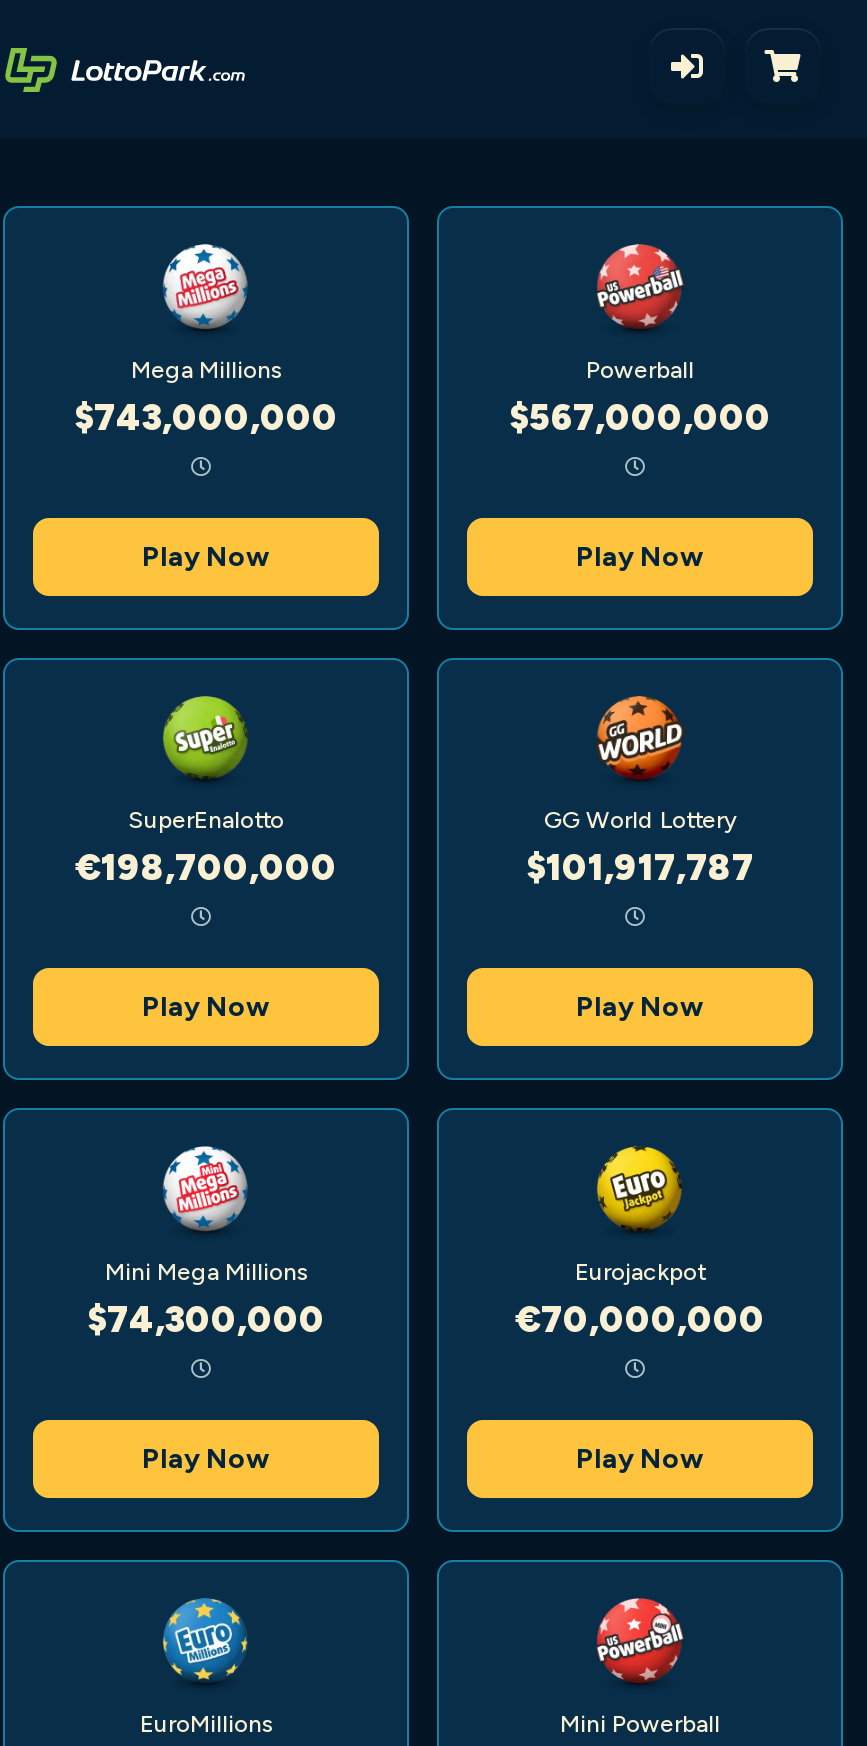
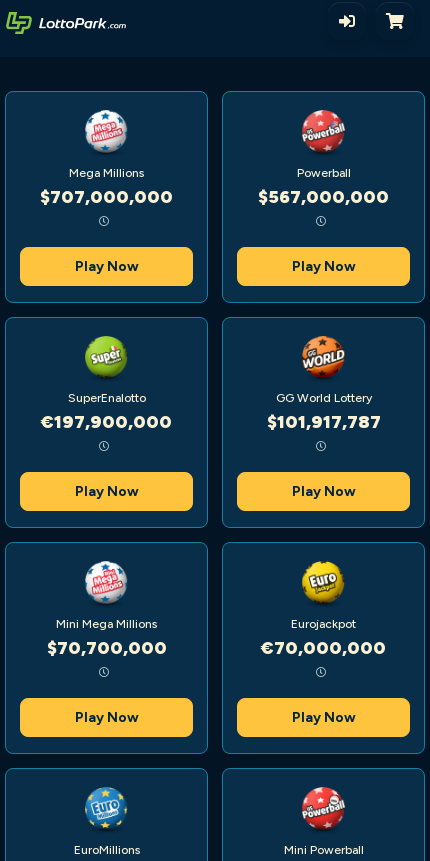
[74,395,338,439] $743,000,000 -> [40,186,173,208] $707,000,000
[75,847,337,891] €198,700,000 -> [41,411,172,433] €197,900,000
[87,1298,325,1342] $74,300,000 -> [46,637,166,659] $70,700,000

